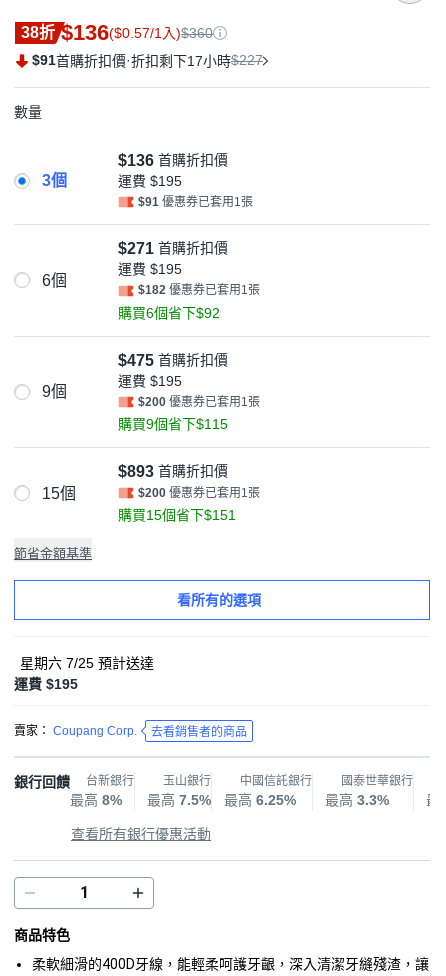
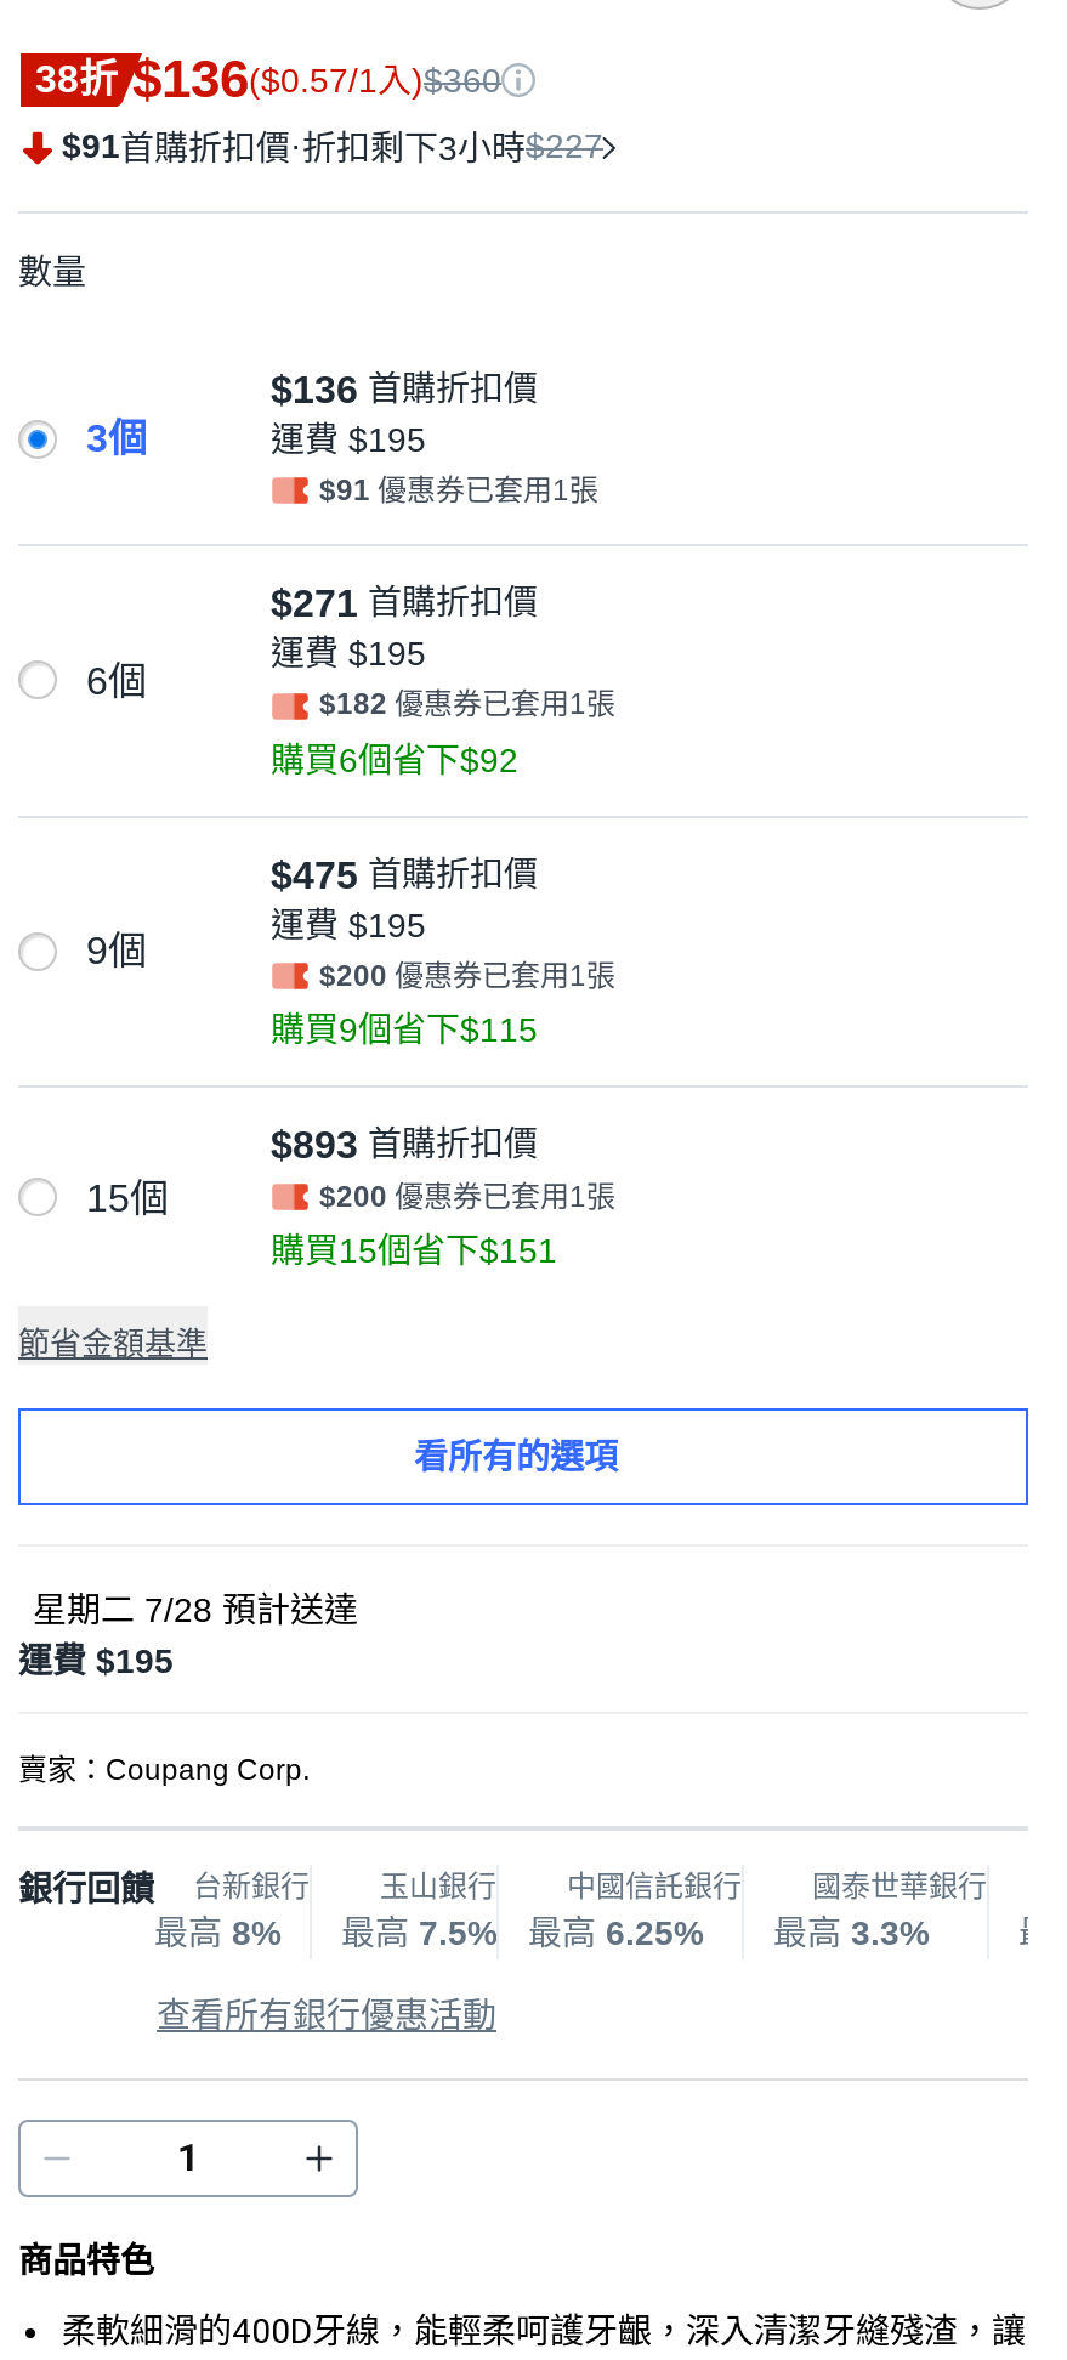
[32,52,263,69] $91首購折扣價·折扣剩下17小時$227 -> [62,126,603,168] $91首購折扣價·折扣剩下3小時$227
[20,655,154,671] 星期六 7/25預計送達 -> [33,1591,358,1630] 星期二 7/28預計送達
[14,724,247,739] 賣家： Coupang Corp. | 去看銷售者的商品 -> [18,1753,310,1787] 賣家：Coupang Corp.

